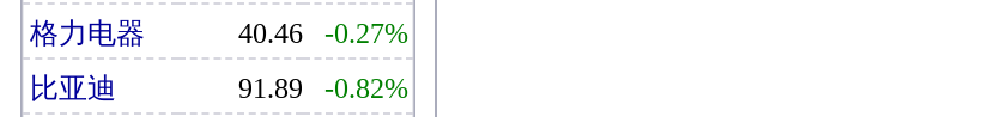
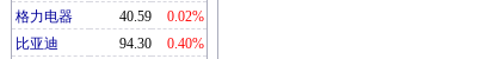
[238,17,303,50] 40.46 -> [119,8,152,25] 40.59
[324,17,408,50] -0.27% -> [167,8,204,25] 0.02%
[238,72,303,105] 91.89 -> [119,35,152,52] 94.30
[324,72,408,105] -0.82% -> [167,35,204,52] 0.40%

